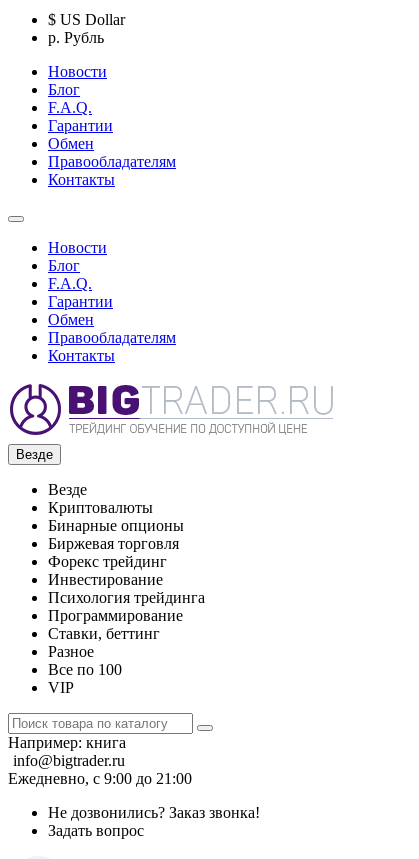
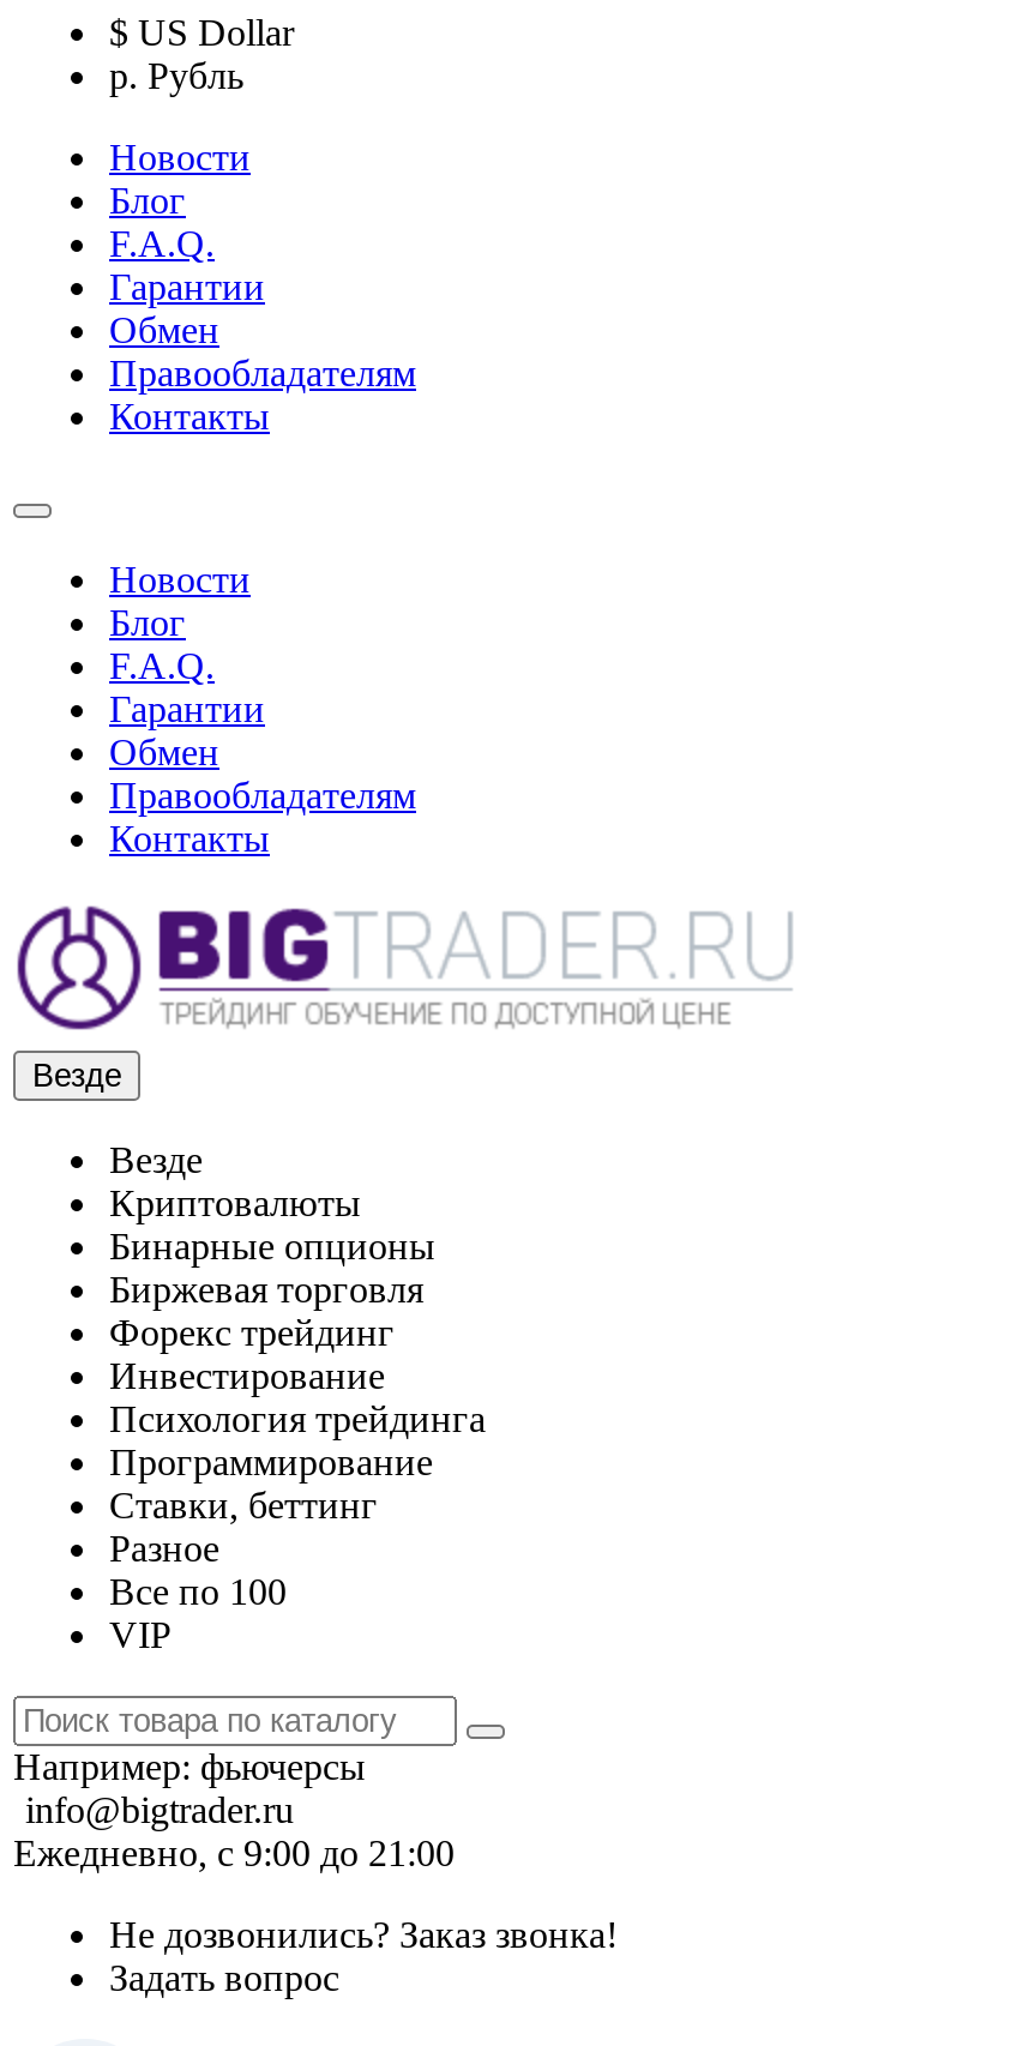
[8,734,126,751] Например:книга -> [13,1746,366,1787] Например:фьючерсы

